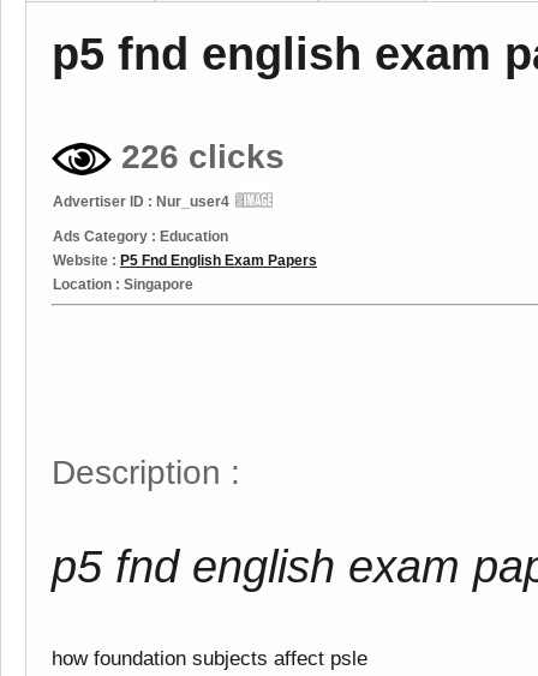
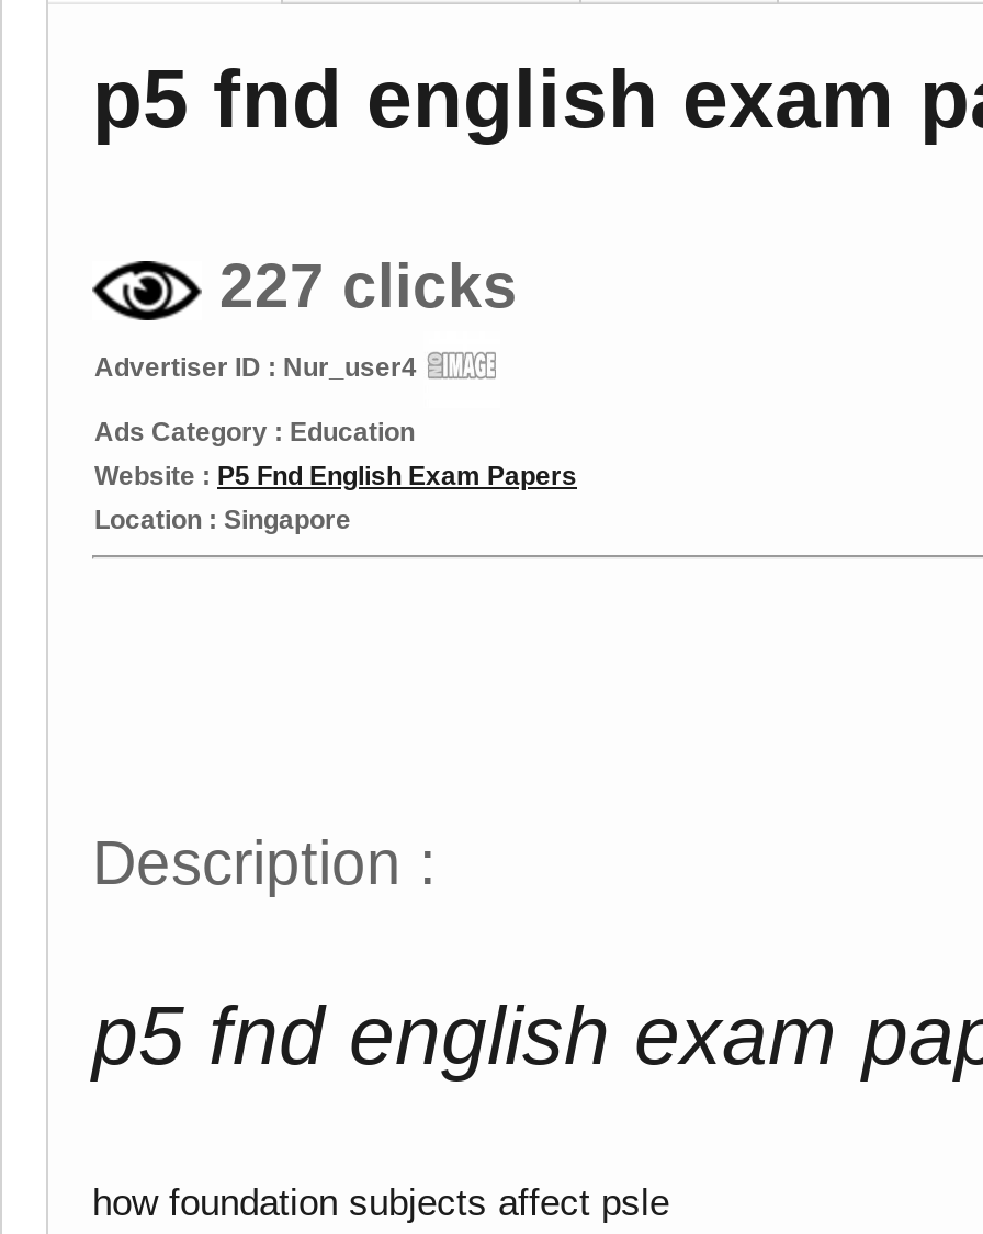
[112,138,285,175] 226 clicks -> [202,252,518,320] 227 clicks

